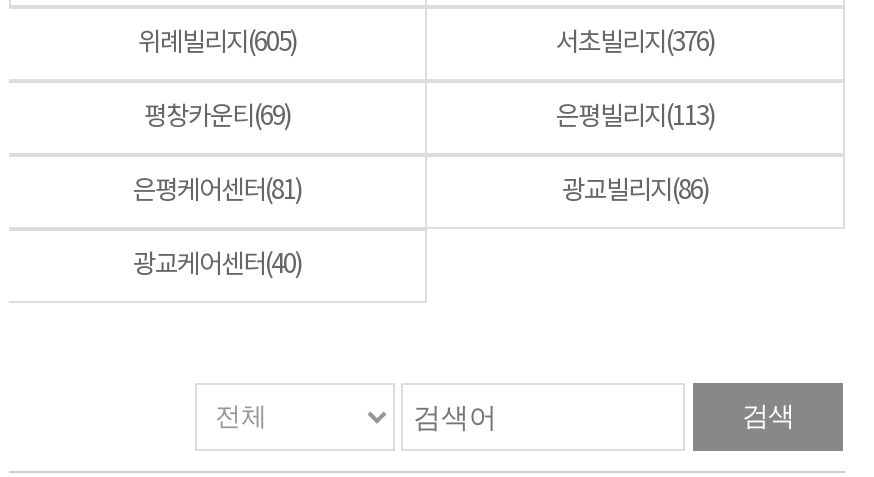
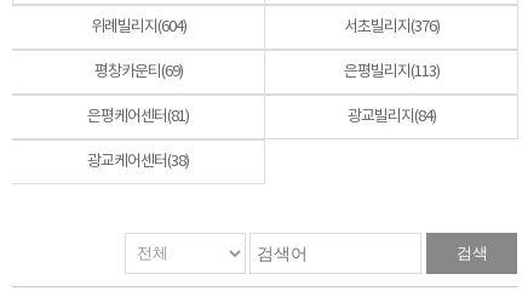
[138,29,296,59] 위례빌리지(605) -> [90,18,186,36] 위례빌리지(604)
[562,177,708,207] 광교빌리지(86) -> [347,108,435,126] 광교빌리지(84)
[133,251,301,281] 광교케어센터(40) -> [87,153,189,171] 광교케어센터(38)

